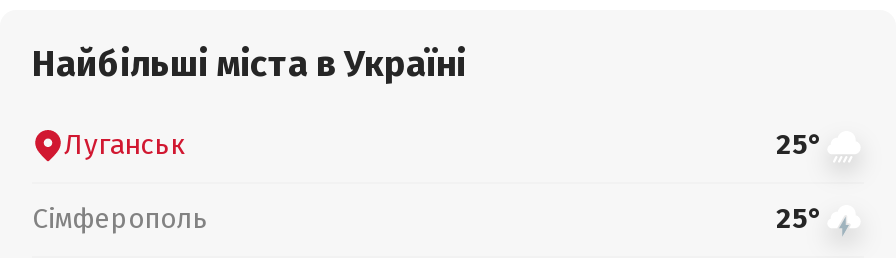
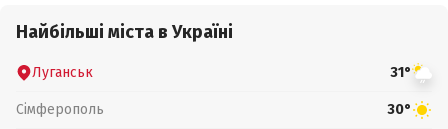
[776,128,824,162] 25° -> [390,64,412,81] 31°
[776,202,824,236] 25° -> [387,101,412,118] 30°

